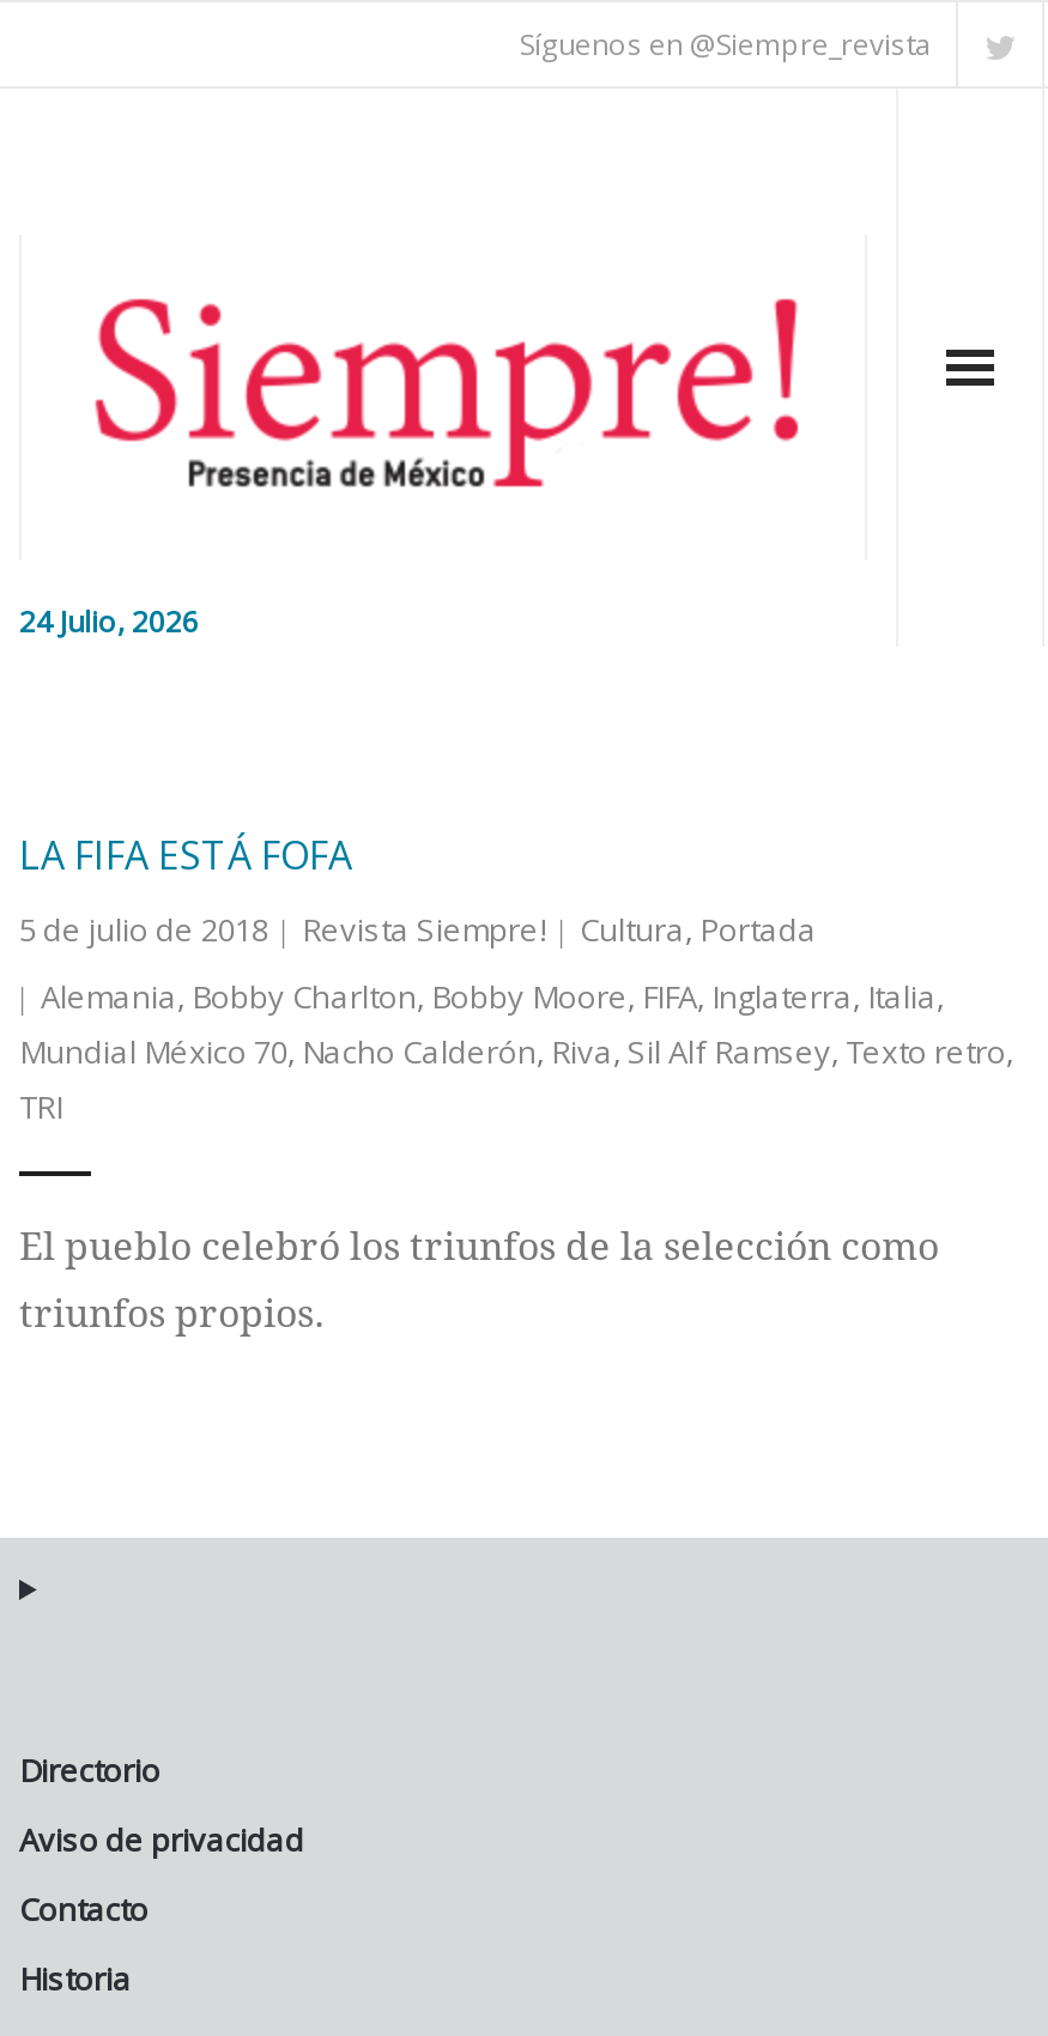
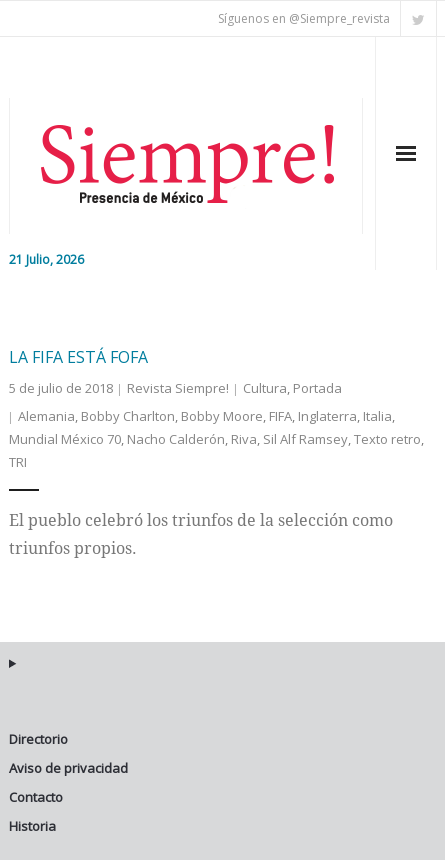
[19,601,199,642] 24 Julio, 2026 -> [9,251,84,268] 21 Julio, 2026

